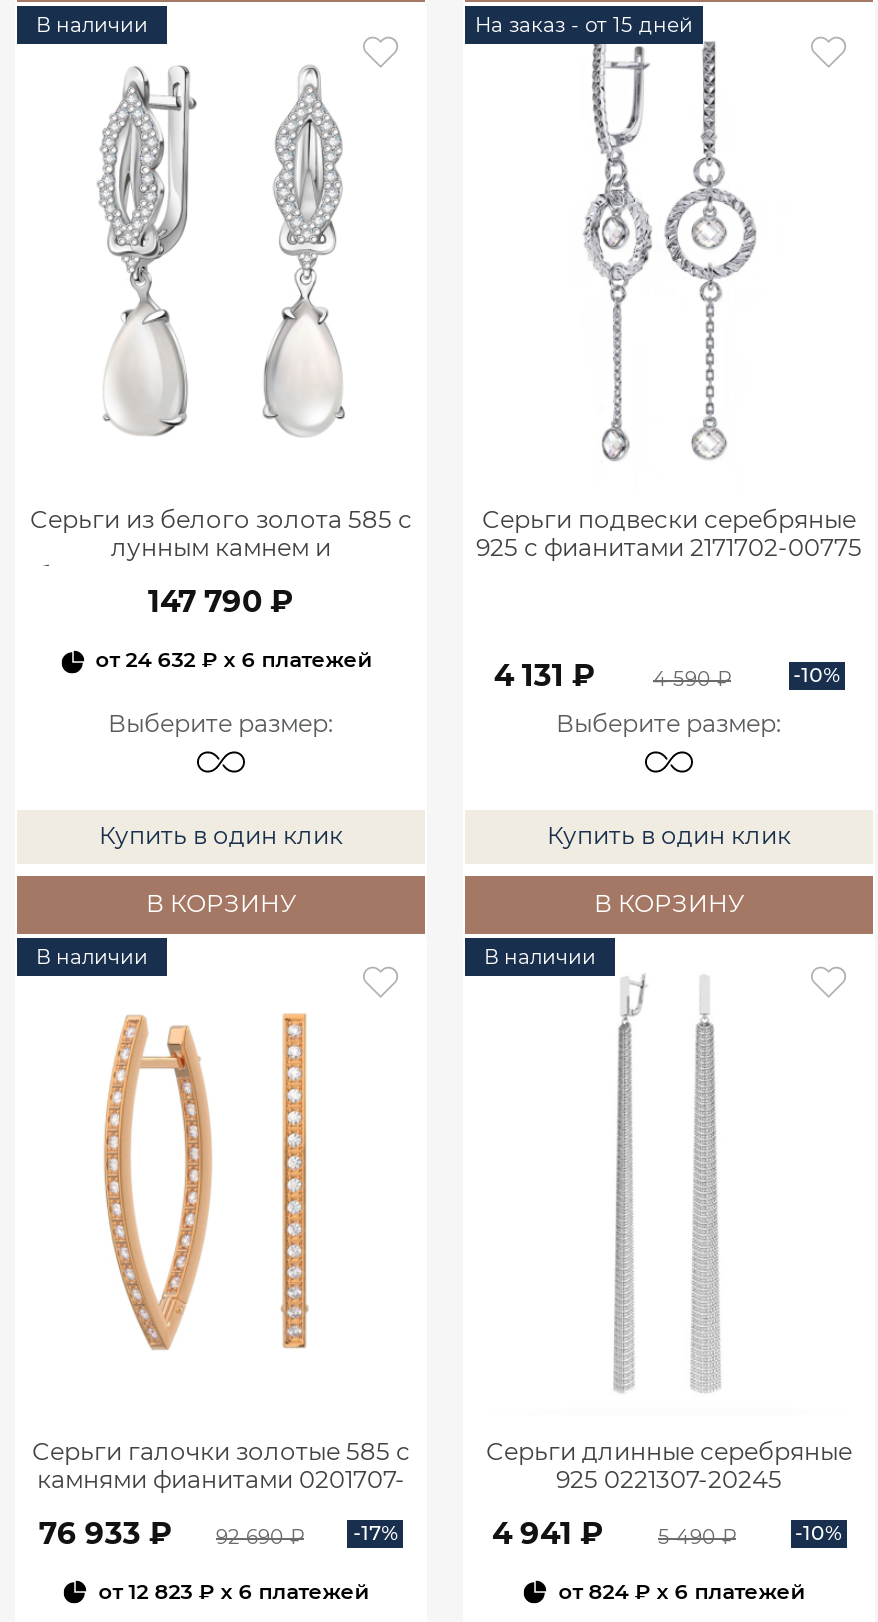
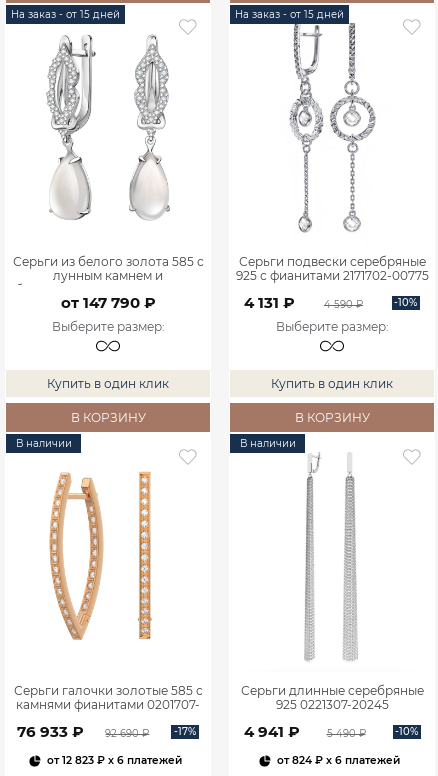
[36,12,148,38] В наличии -> [11,8,120,21] На заказ - от 15 дней
[95,583,371,674] 147 790 ₽ | от 24 632 ₽ x 6 платежей -> [60,293,155,312] от 147 790 ₽

